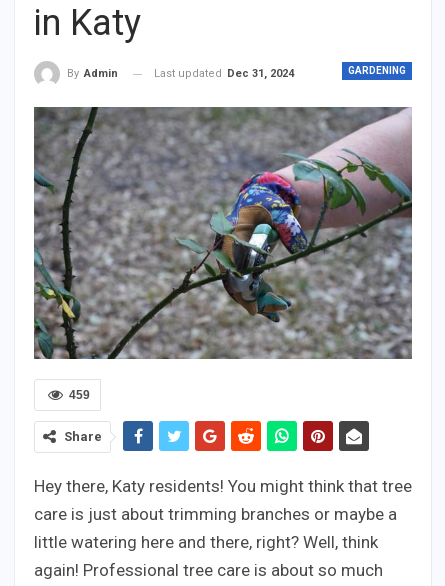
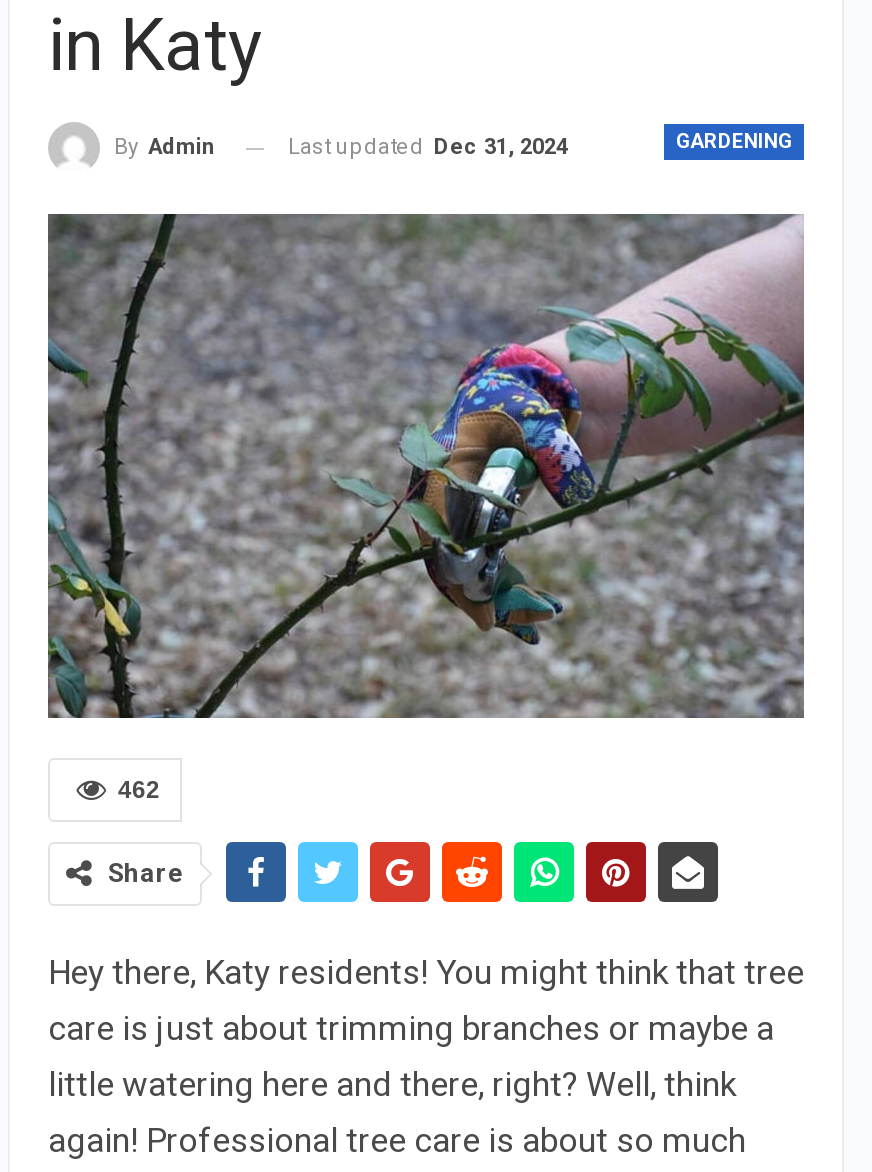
[69,388,90,402] 459 -> [118,776,160,804] 462

